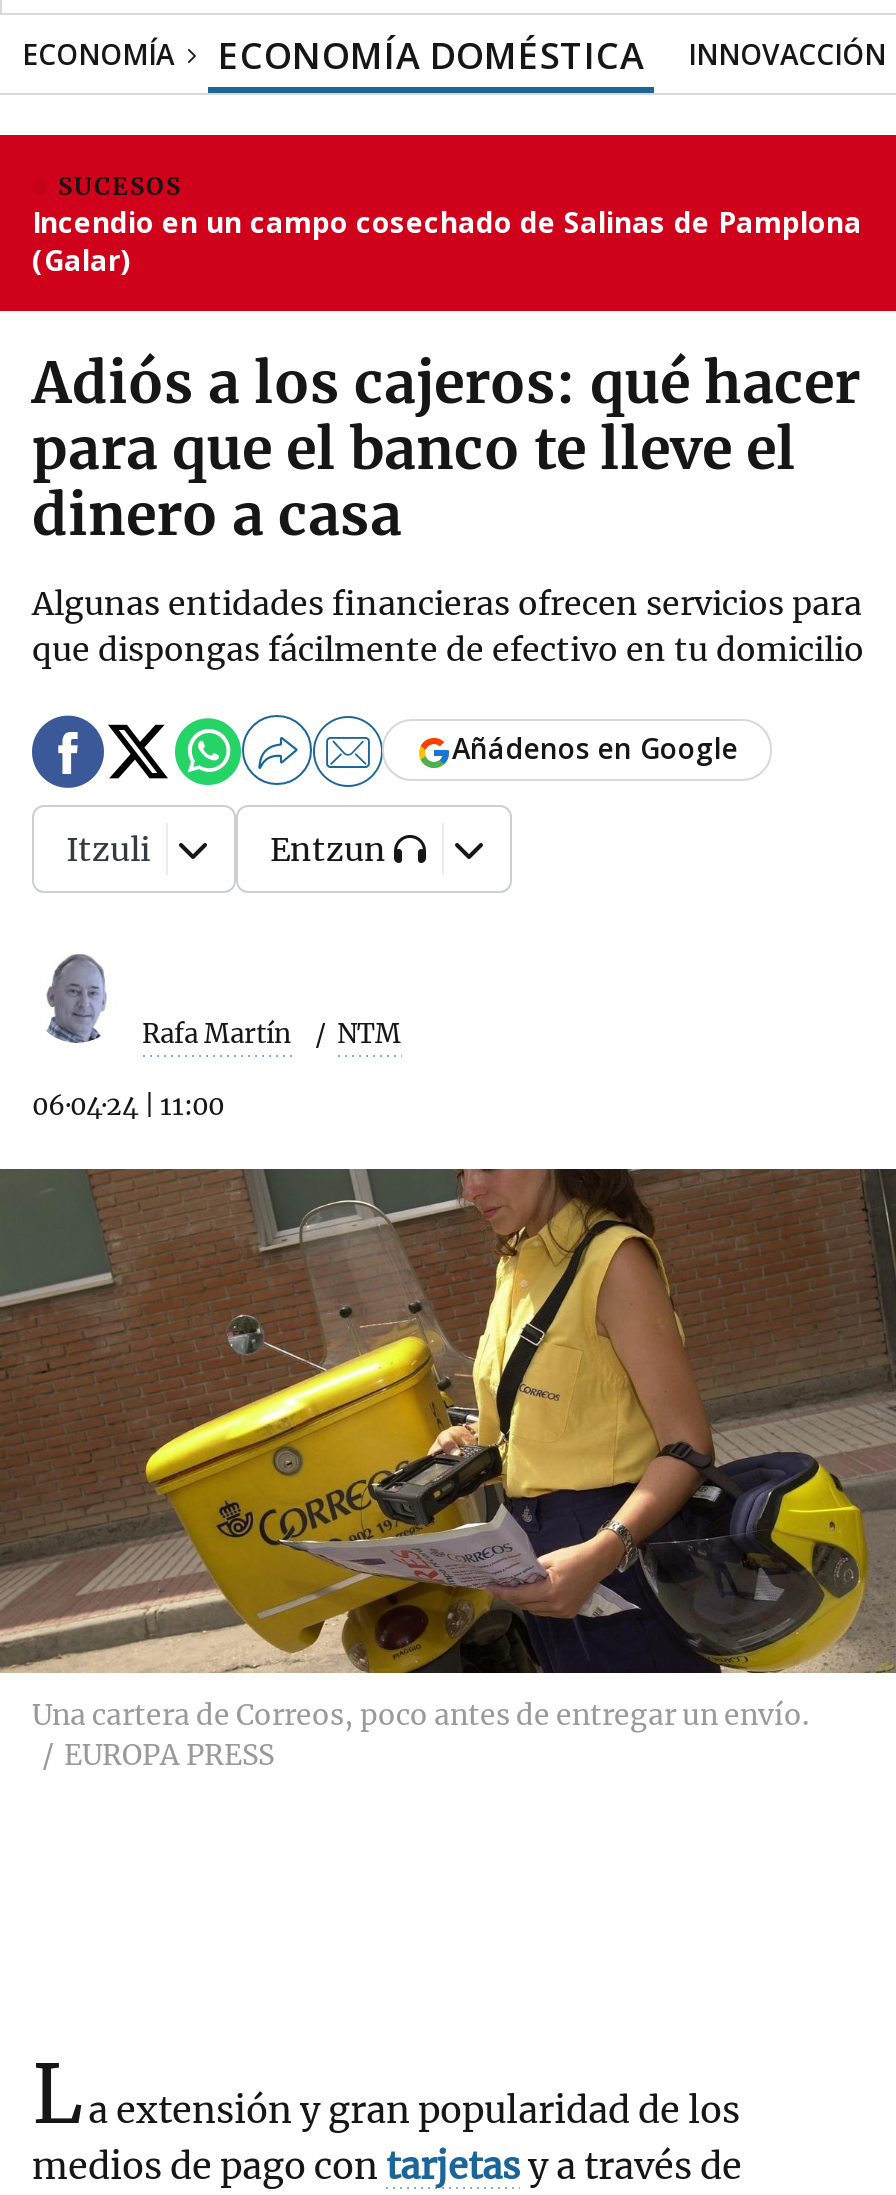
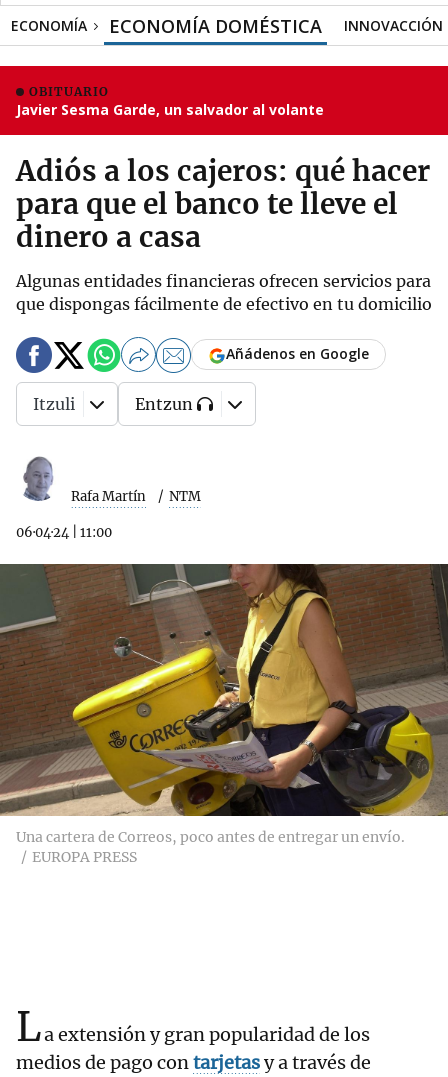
[32,171,862,279] SUCESOS | Incendio en un campo cosechado de Salinas de Pamplona | (Galar) -> [16,84,324,119] OBITUARIO | Javier Sesma Garde, un salvador al volante

